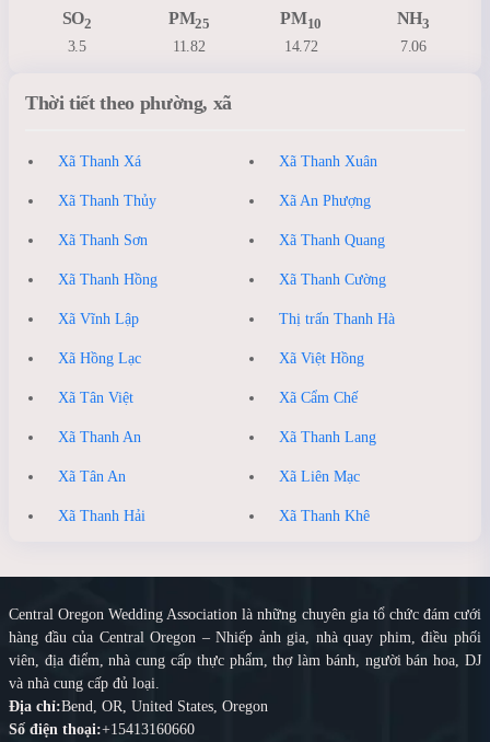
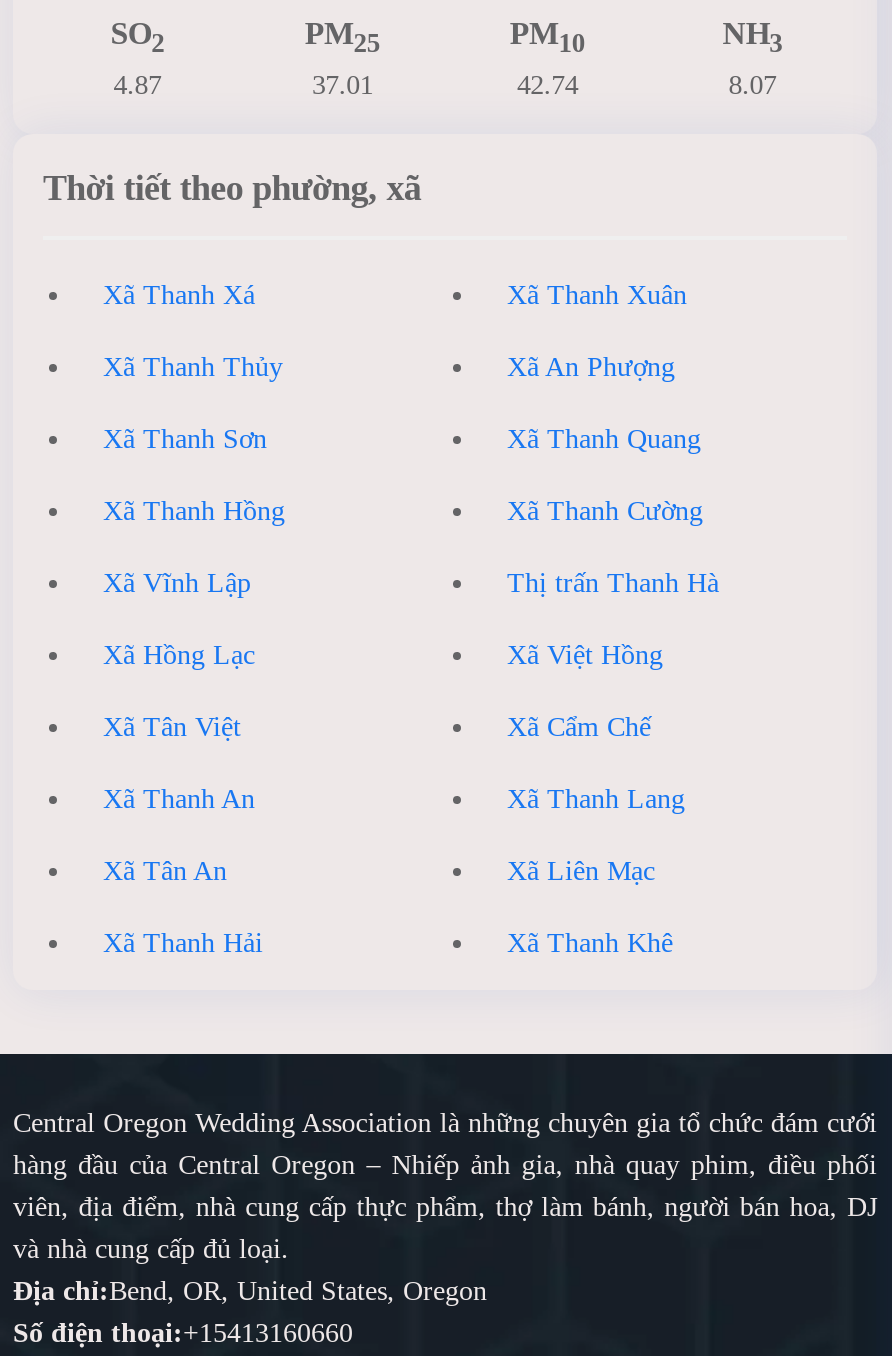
[67,38,86,55] 3.5 -> [114,70,161,100] 4.87
[173,38,205,55] 11.82 -> [312,70,373,100] 37.01
[284,38,318,55] 14.72 -> [517,70,578,100] 42.74
[400,38,426,55] 7.06 -> [729,70,776,100] 8.07

